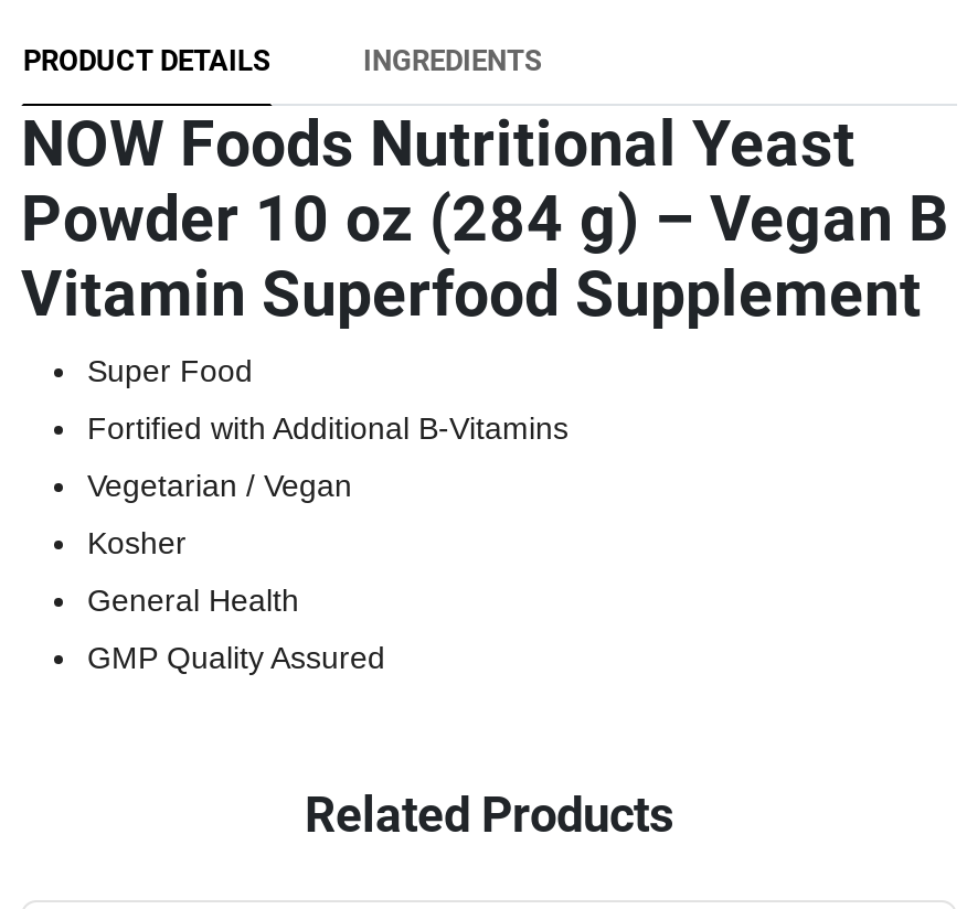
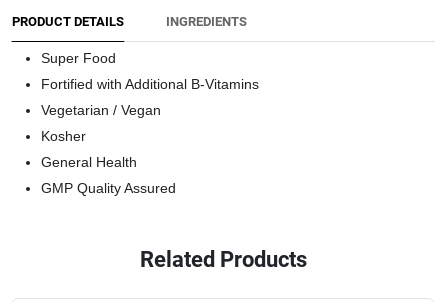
[21,107,950,332] NOW Foods Nutritional Yeast | Powder 10 oz (284 g) – Vegan B | Vitamin Superfood Supplement -> none

